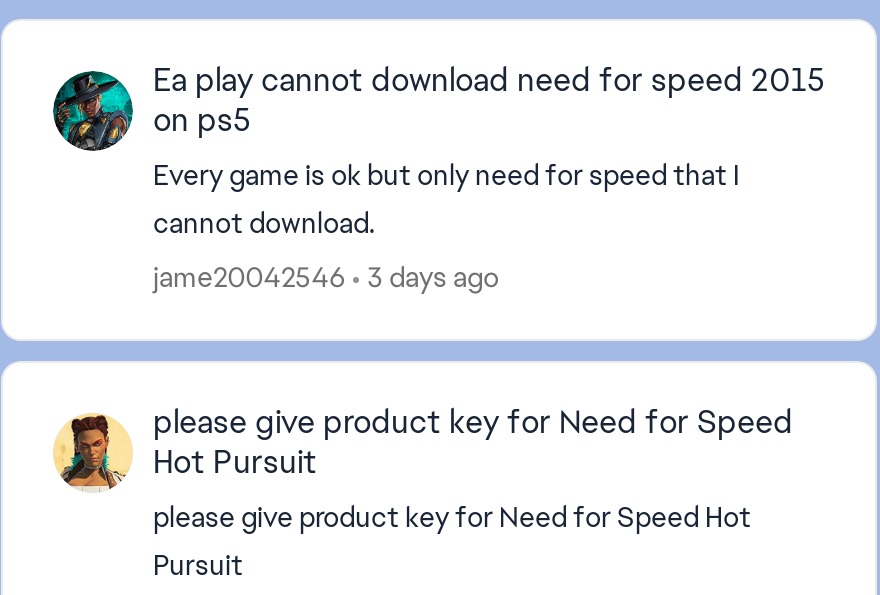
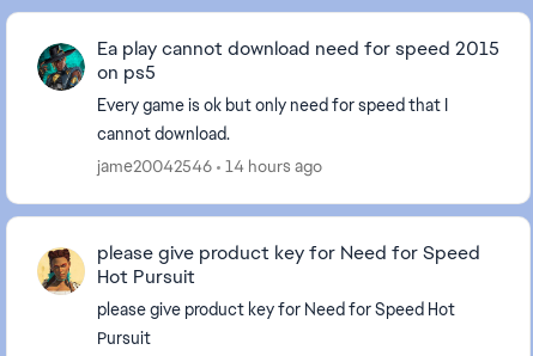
[153,259,499,295] jame20042546 3 days ago -> [97,155,322,177] jame20042546 14 hours ago

